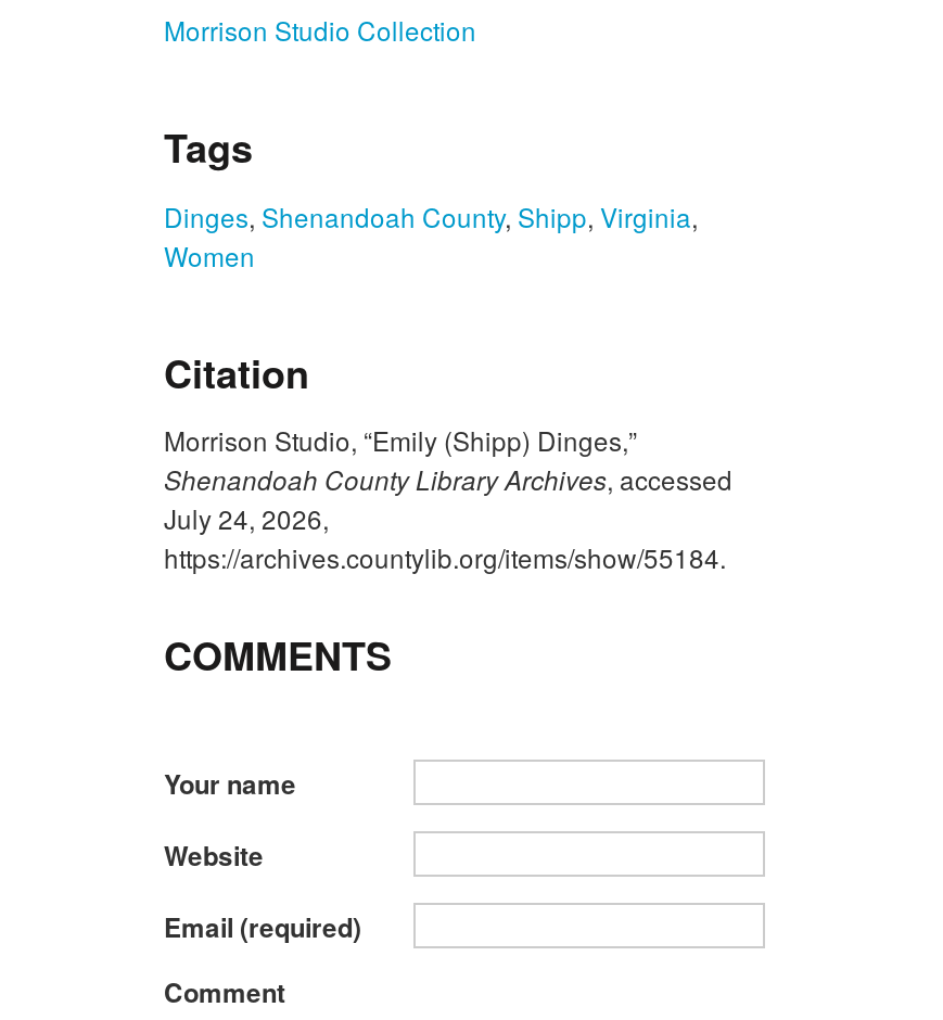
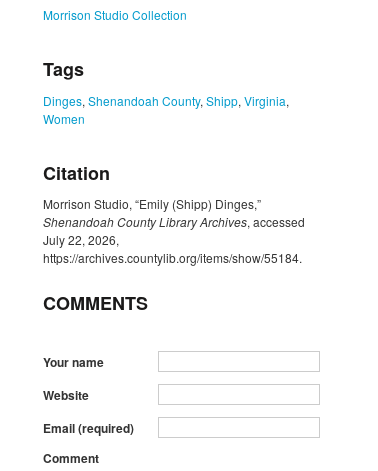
[164,499,329,536] July 24, 2026, -> [43,231,119,248] July 22, 2026,

